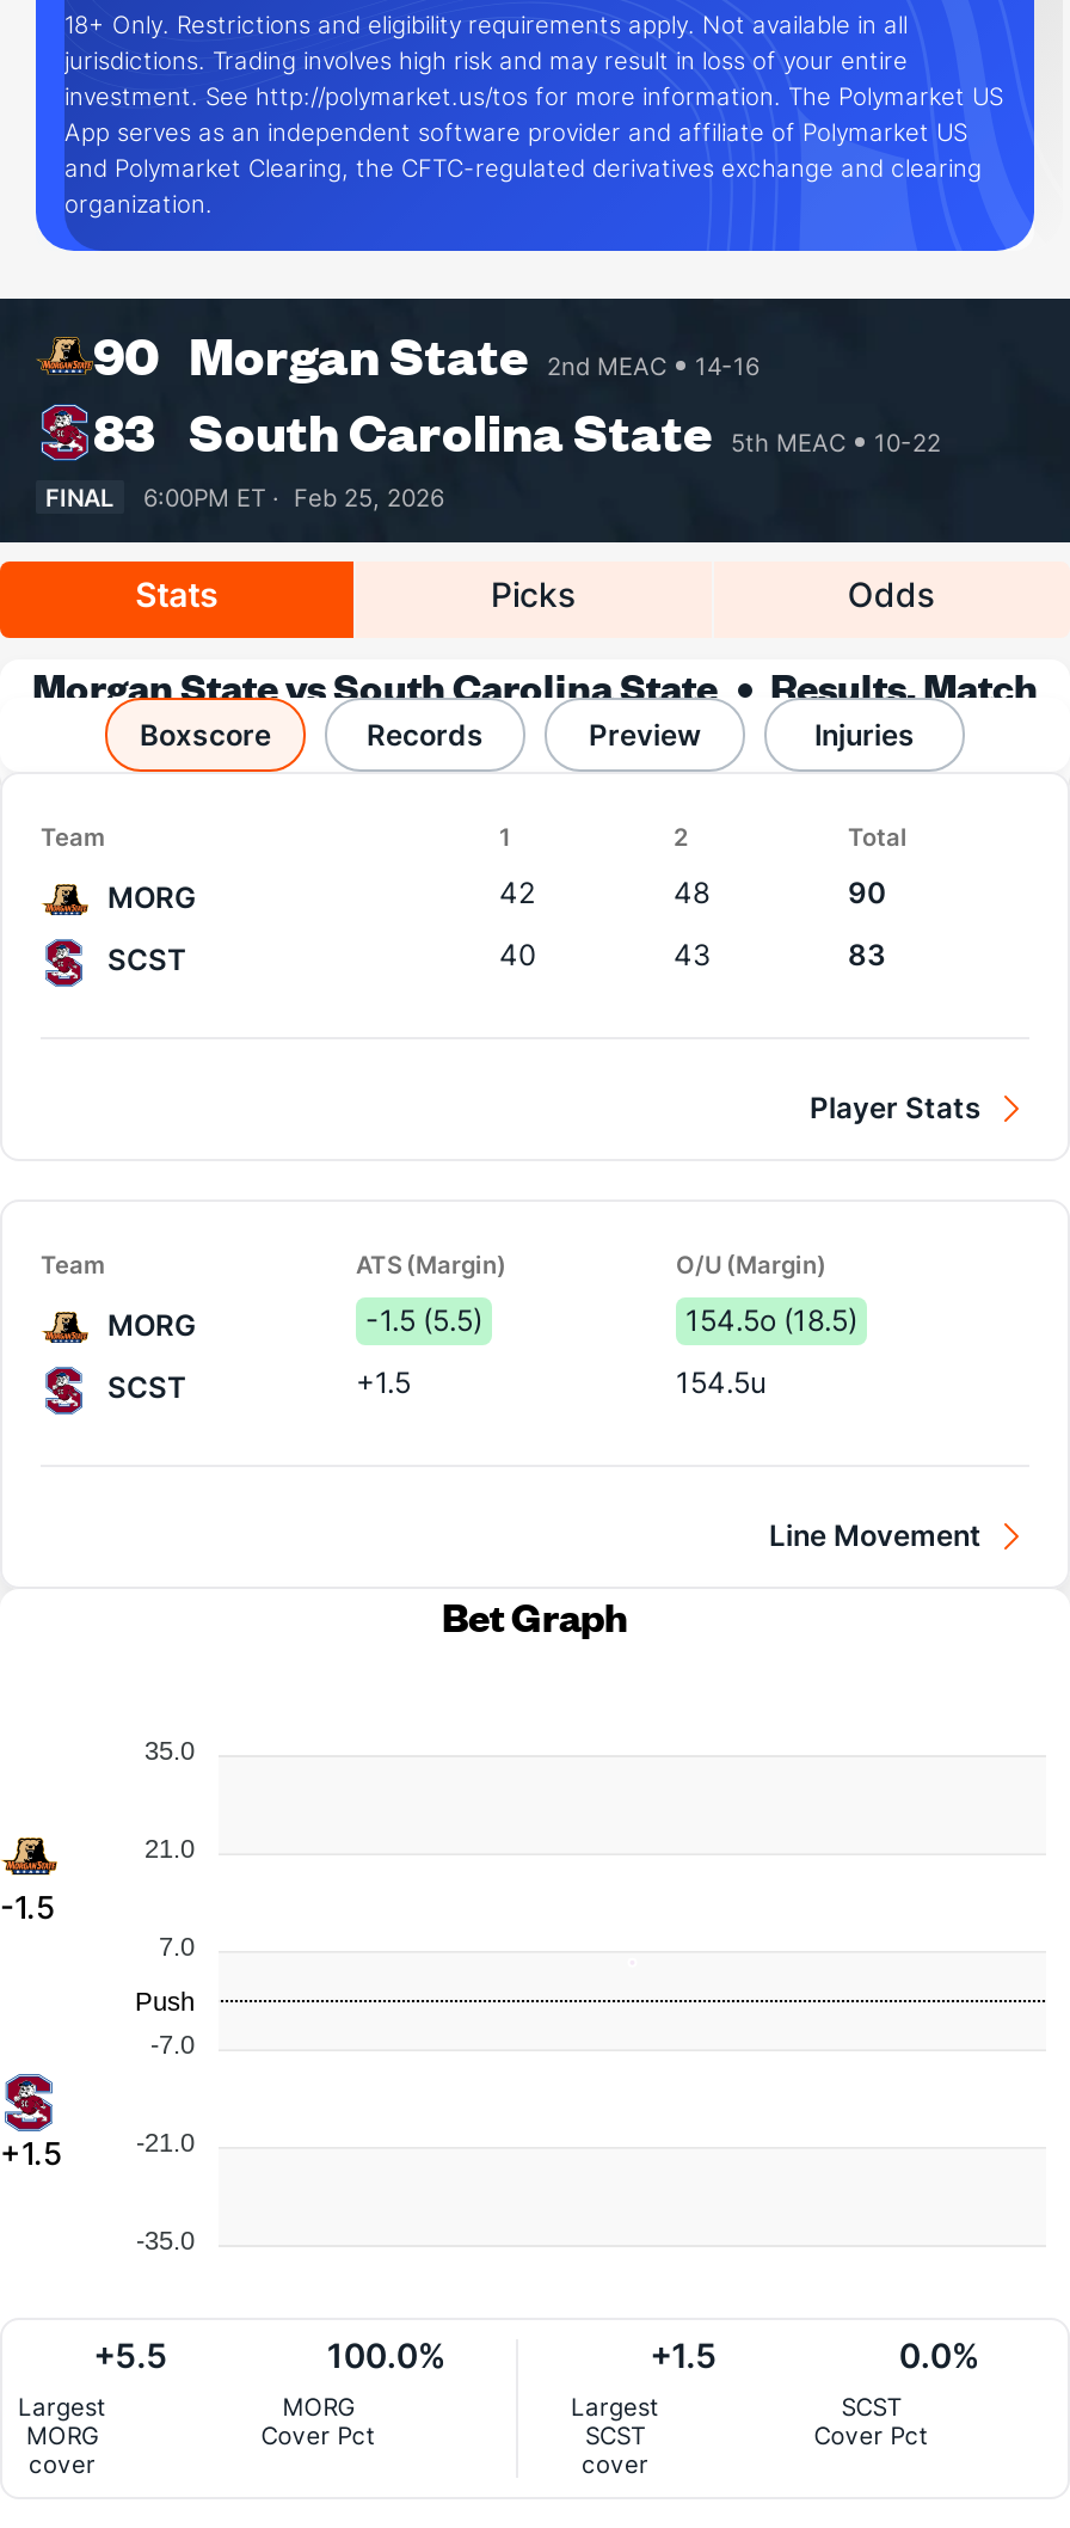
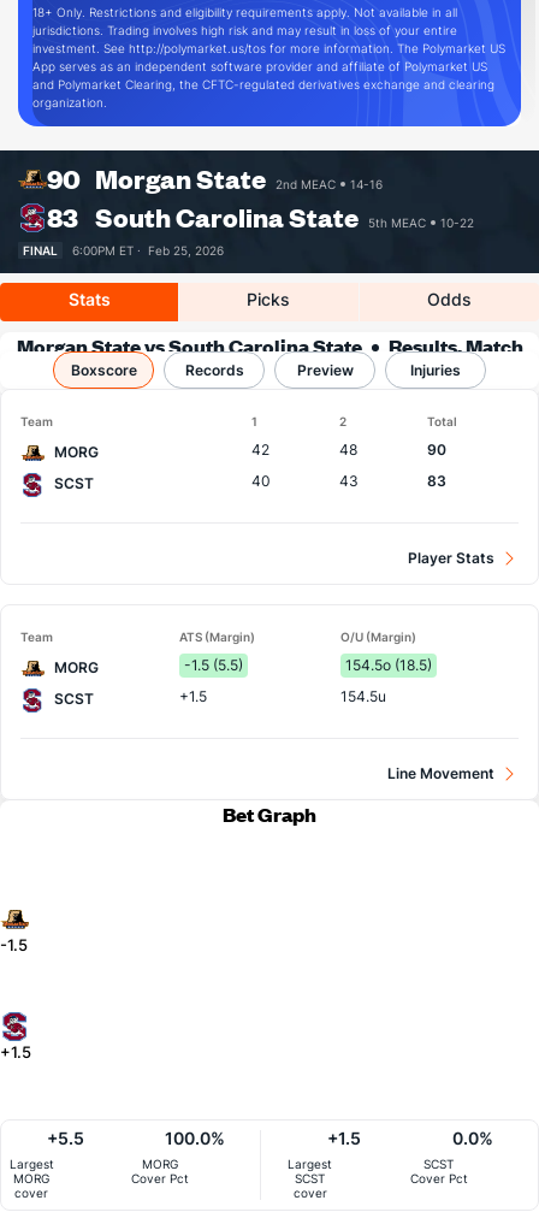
[136,1736,195,2256] 35.0 | 21.0 | 7.0 | -7.0 | -21.0 | -35.0 -> none
[135,1987,195,2017] Push -> none

